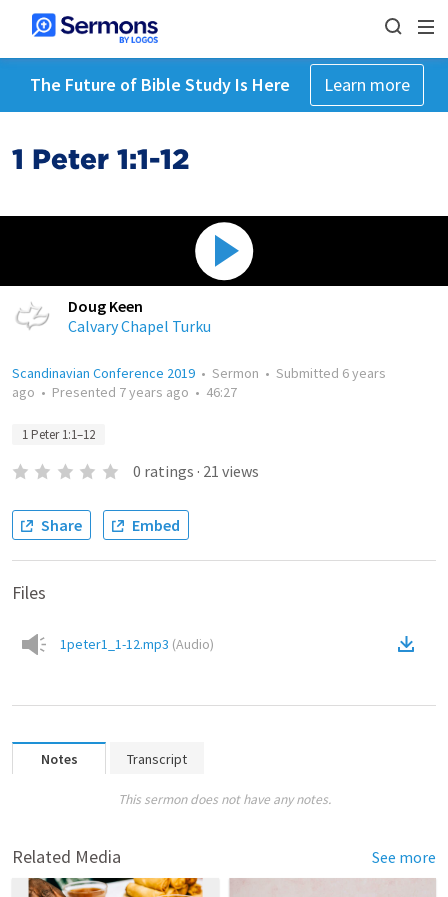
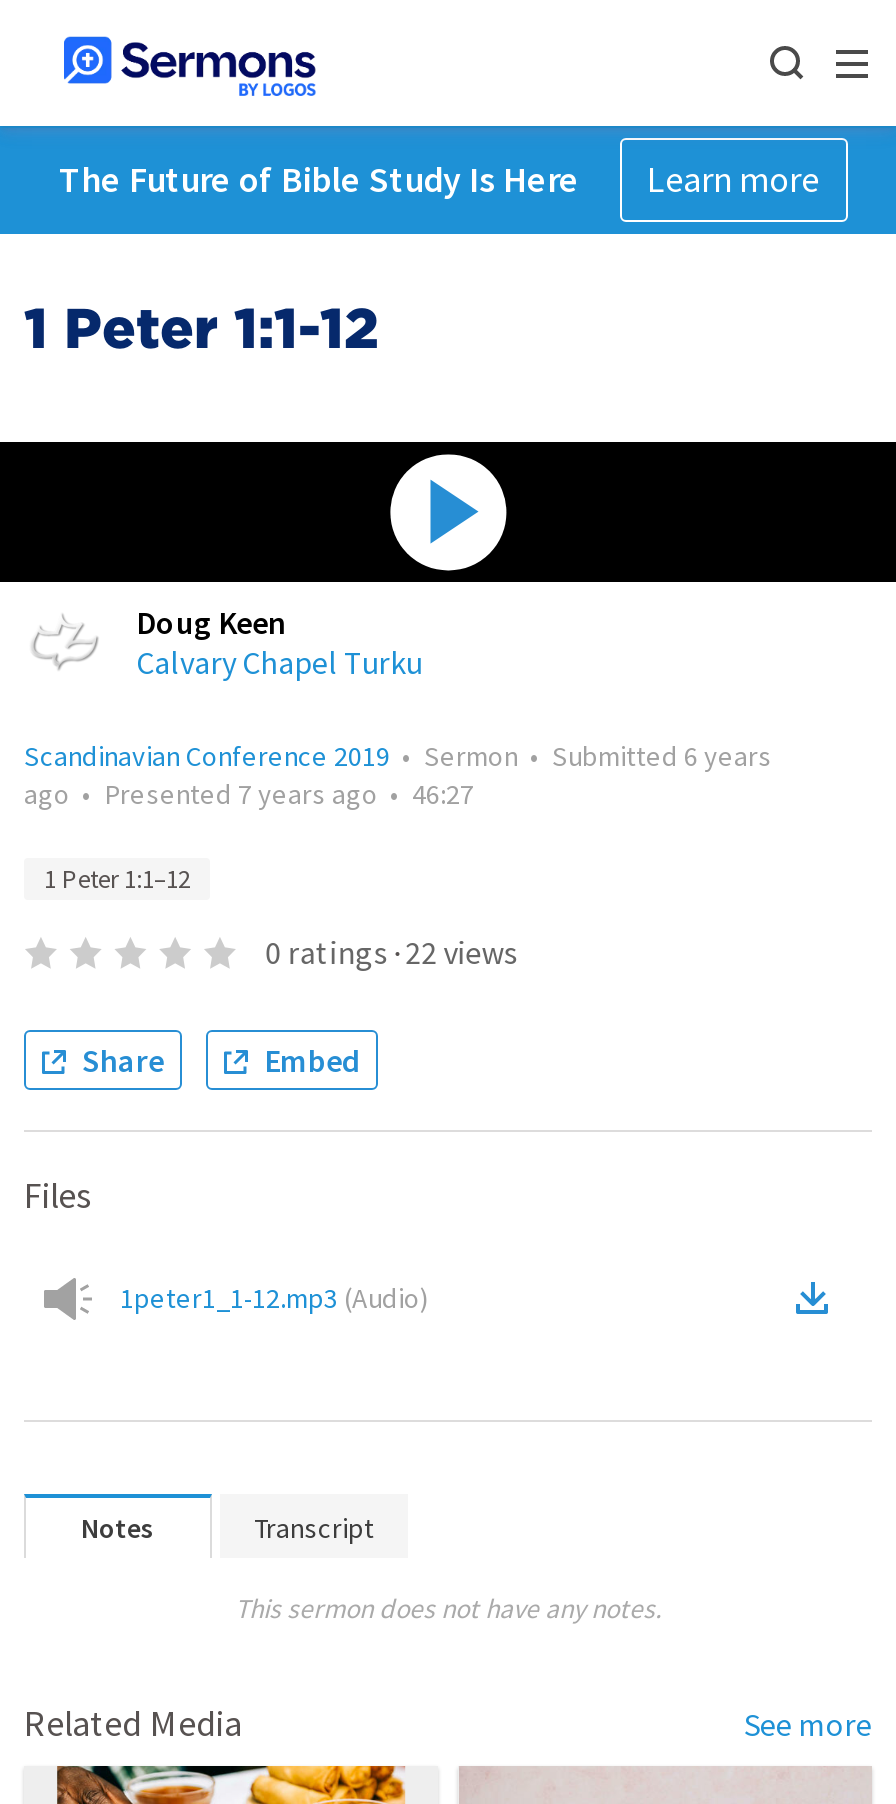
[133,461,259,481] 0 ratings · 21 views -> [265,932,517,972] 0 ratings · 22 views

